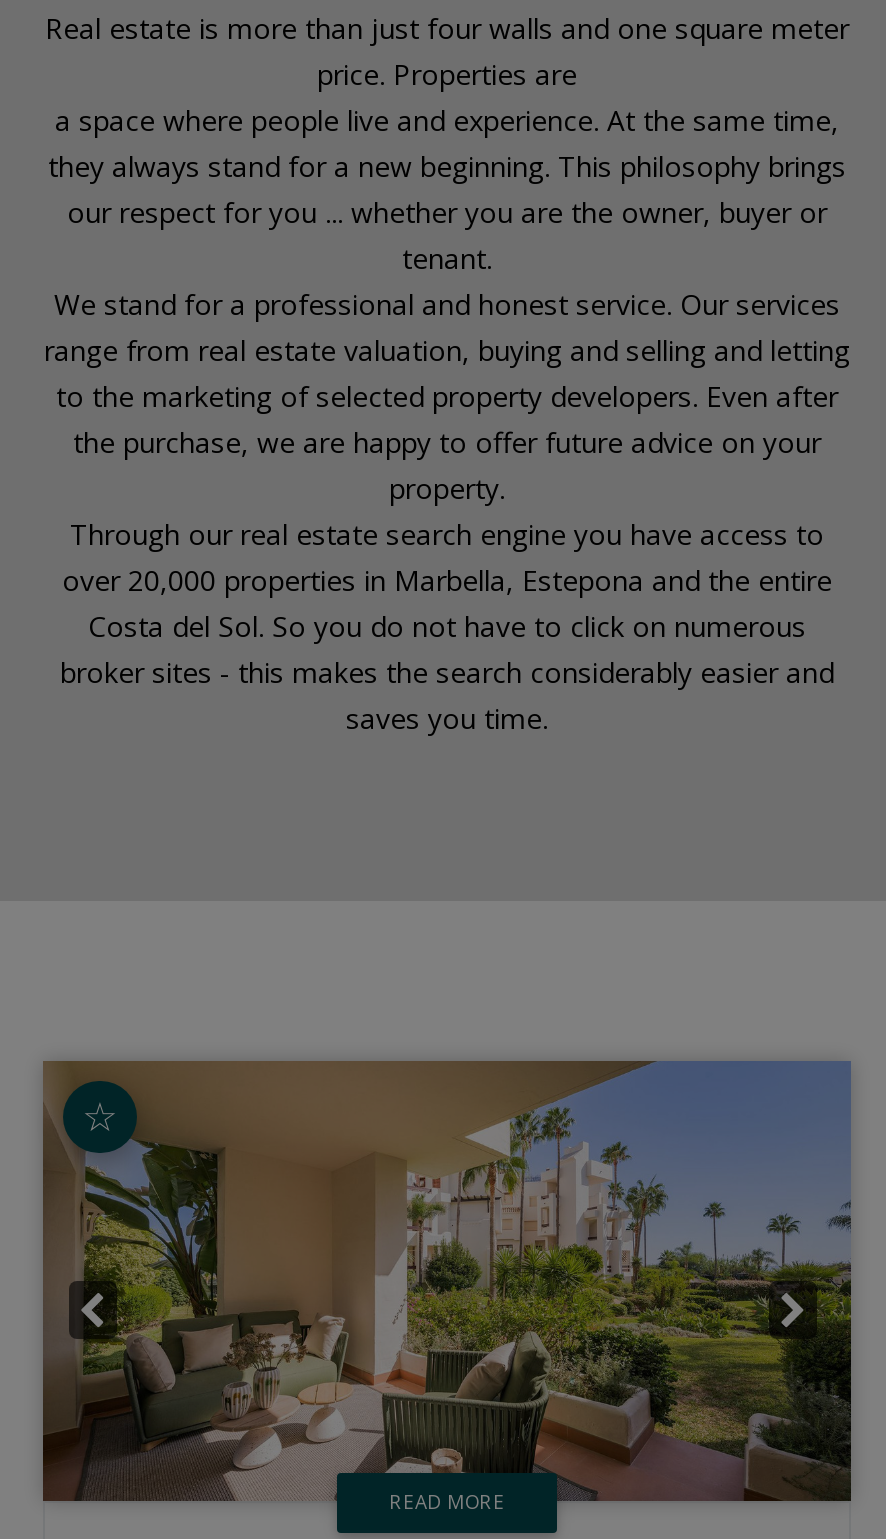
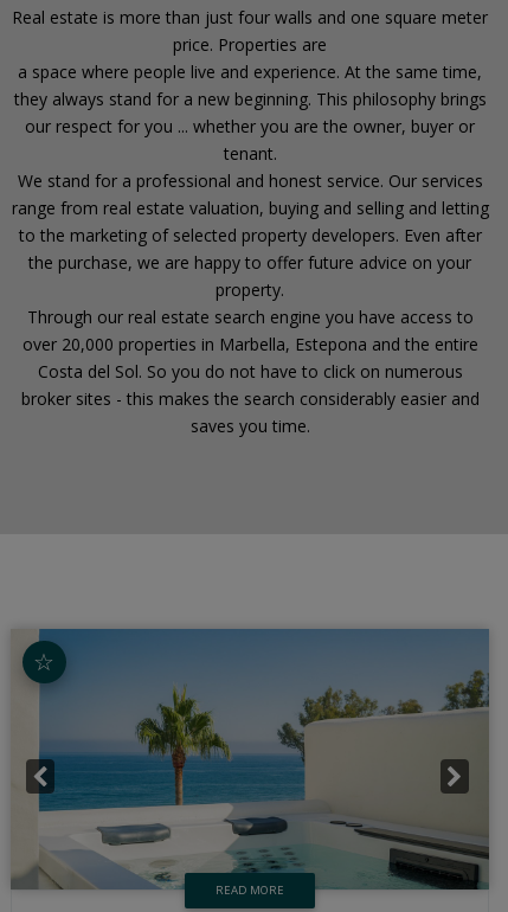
[41,1059,853,1503] [image] -> [11,628,490,891] [image]

